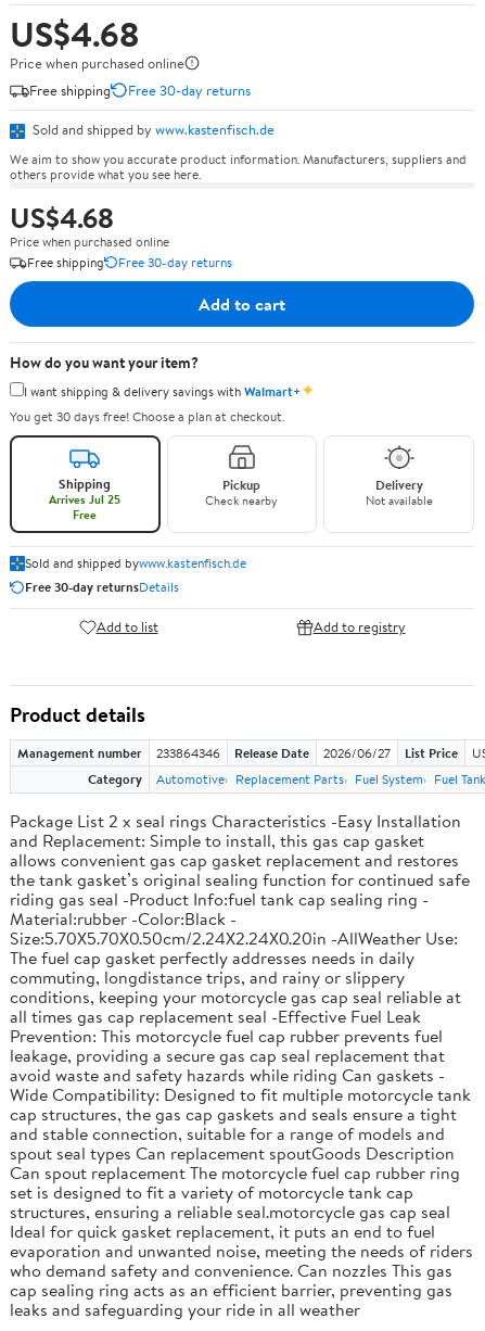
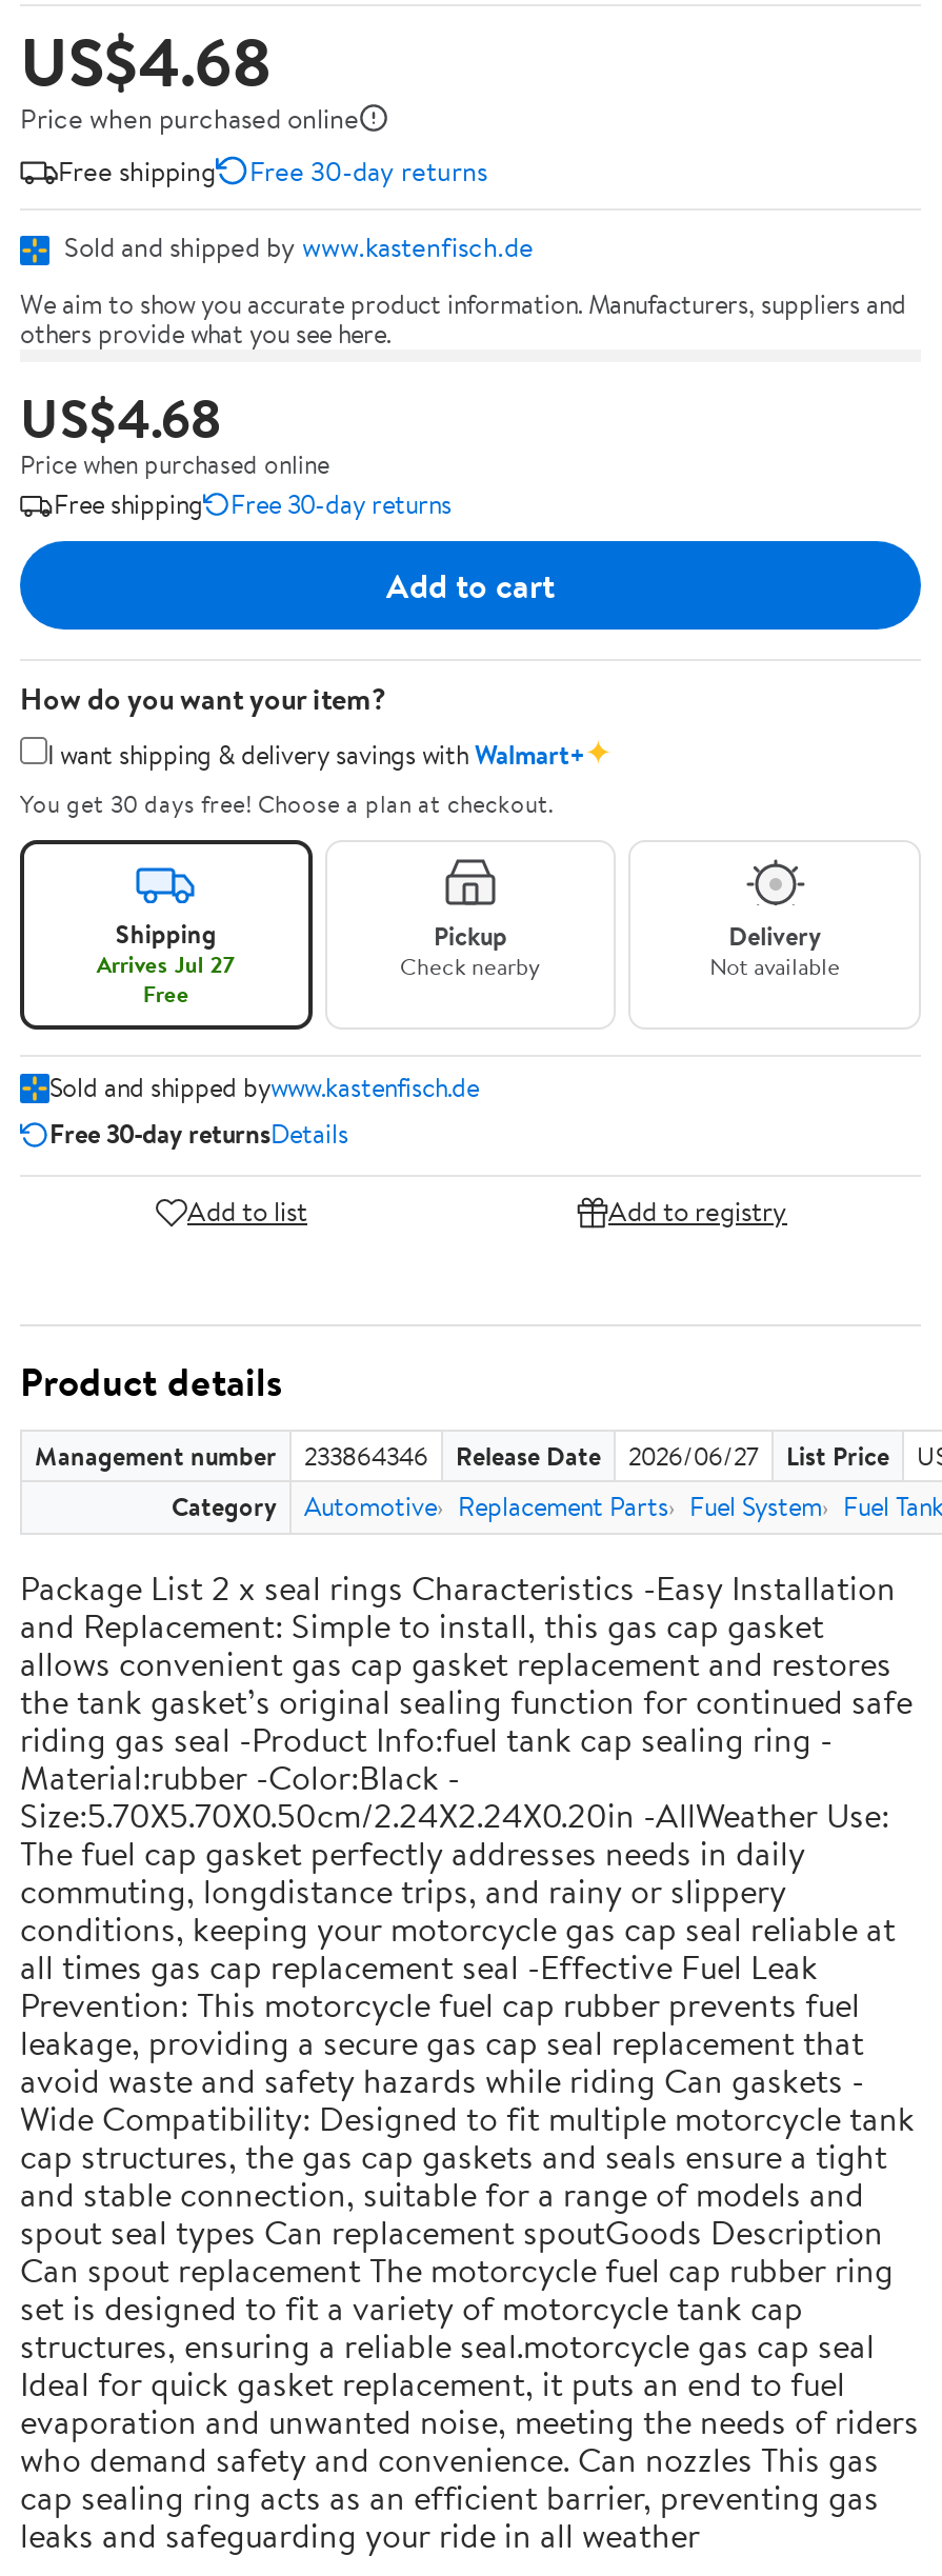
[49,491,121,508] Arrives Jul 25 -> [96,947,235,981] Arrives Jul 27

